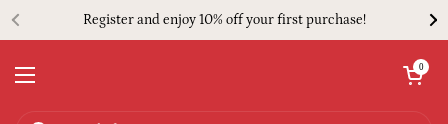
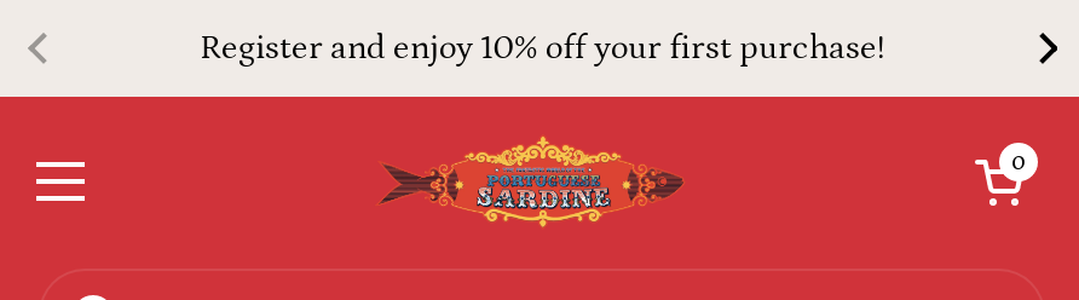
none -> [380,135,685,227] [image]

